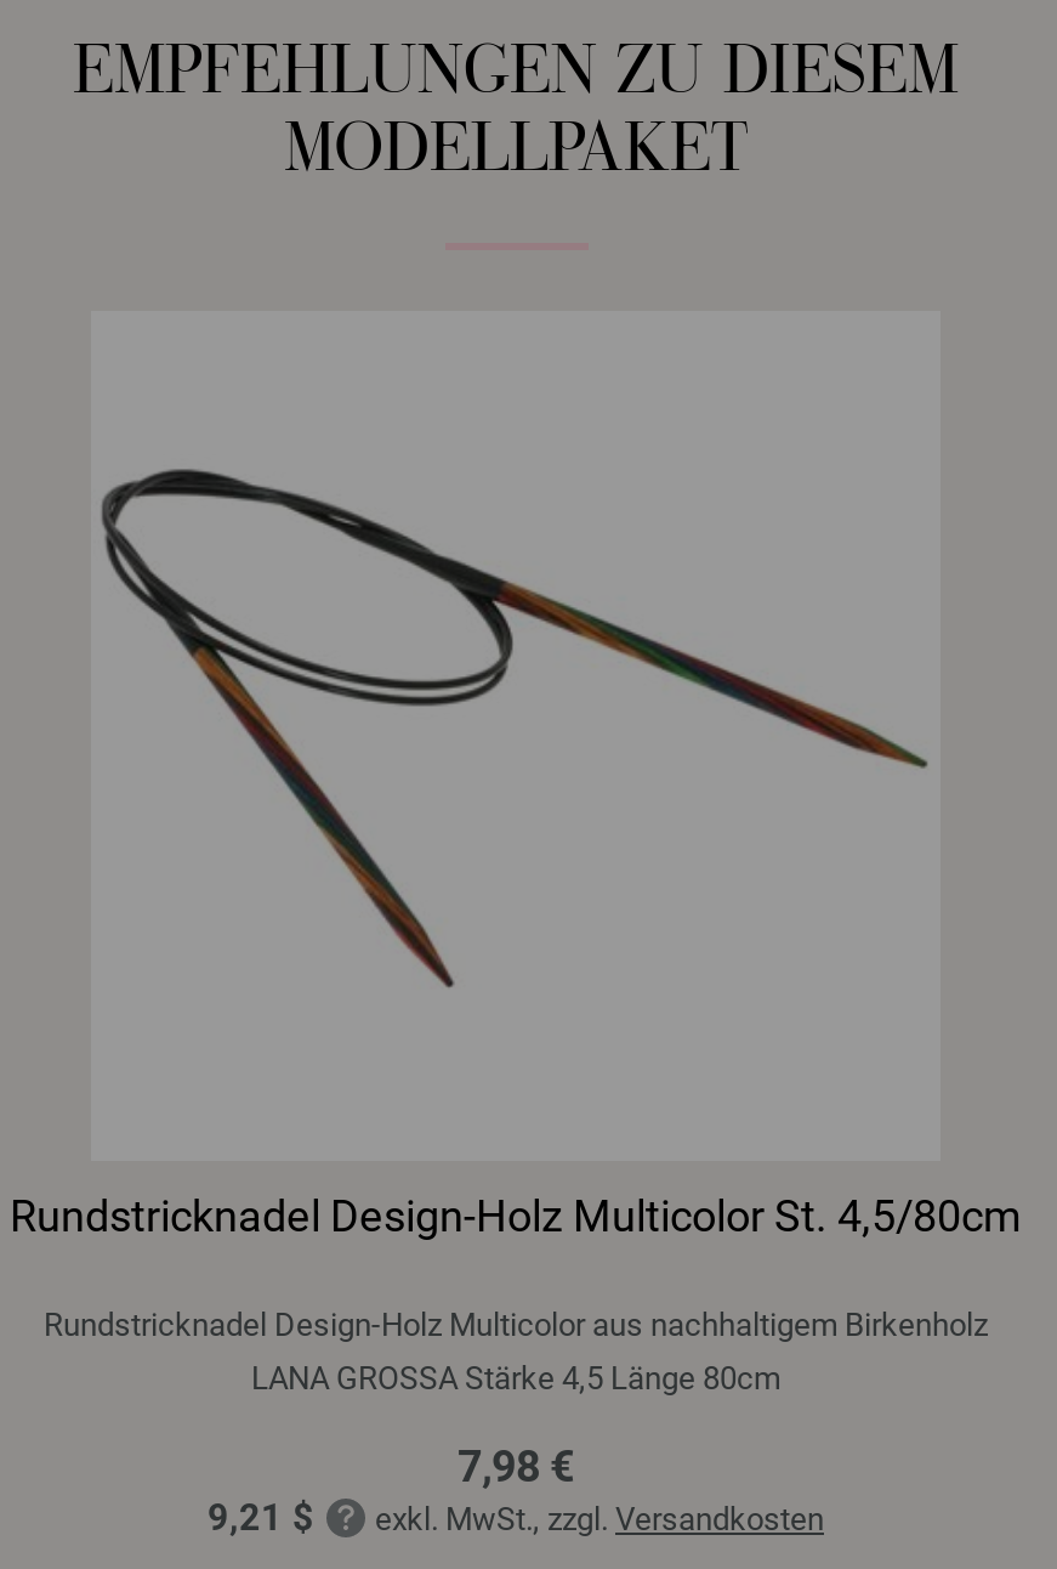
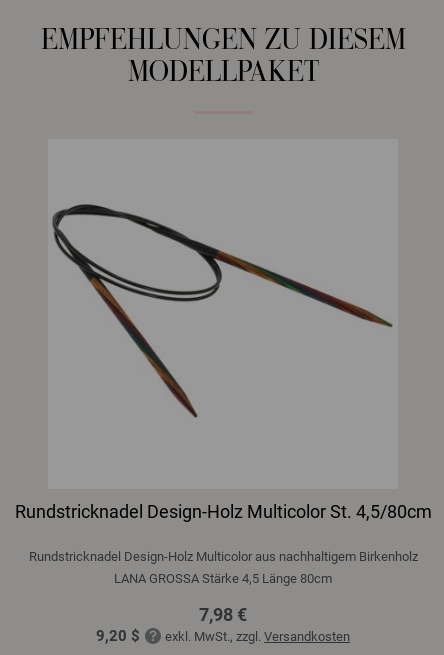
[208,1496,824,1540] 9,21 $ exkl. MwSt., zzgl. Versandkosten -> [96,627,350,645] 9,20 $ exkl. MwSt., zzgl. Versandkosten

